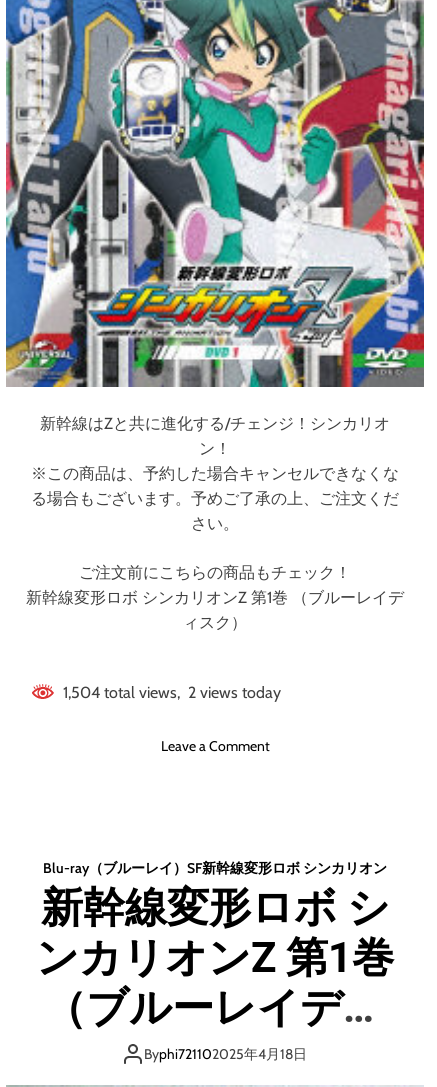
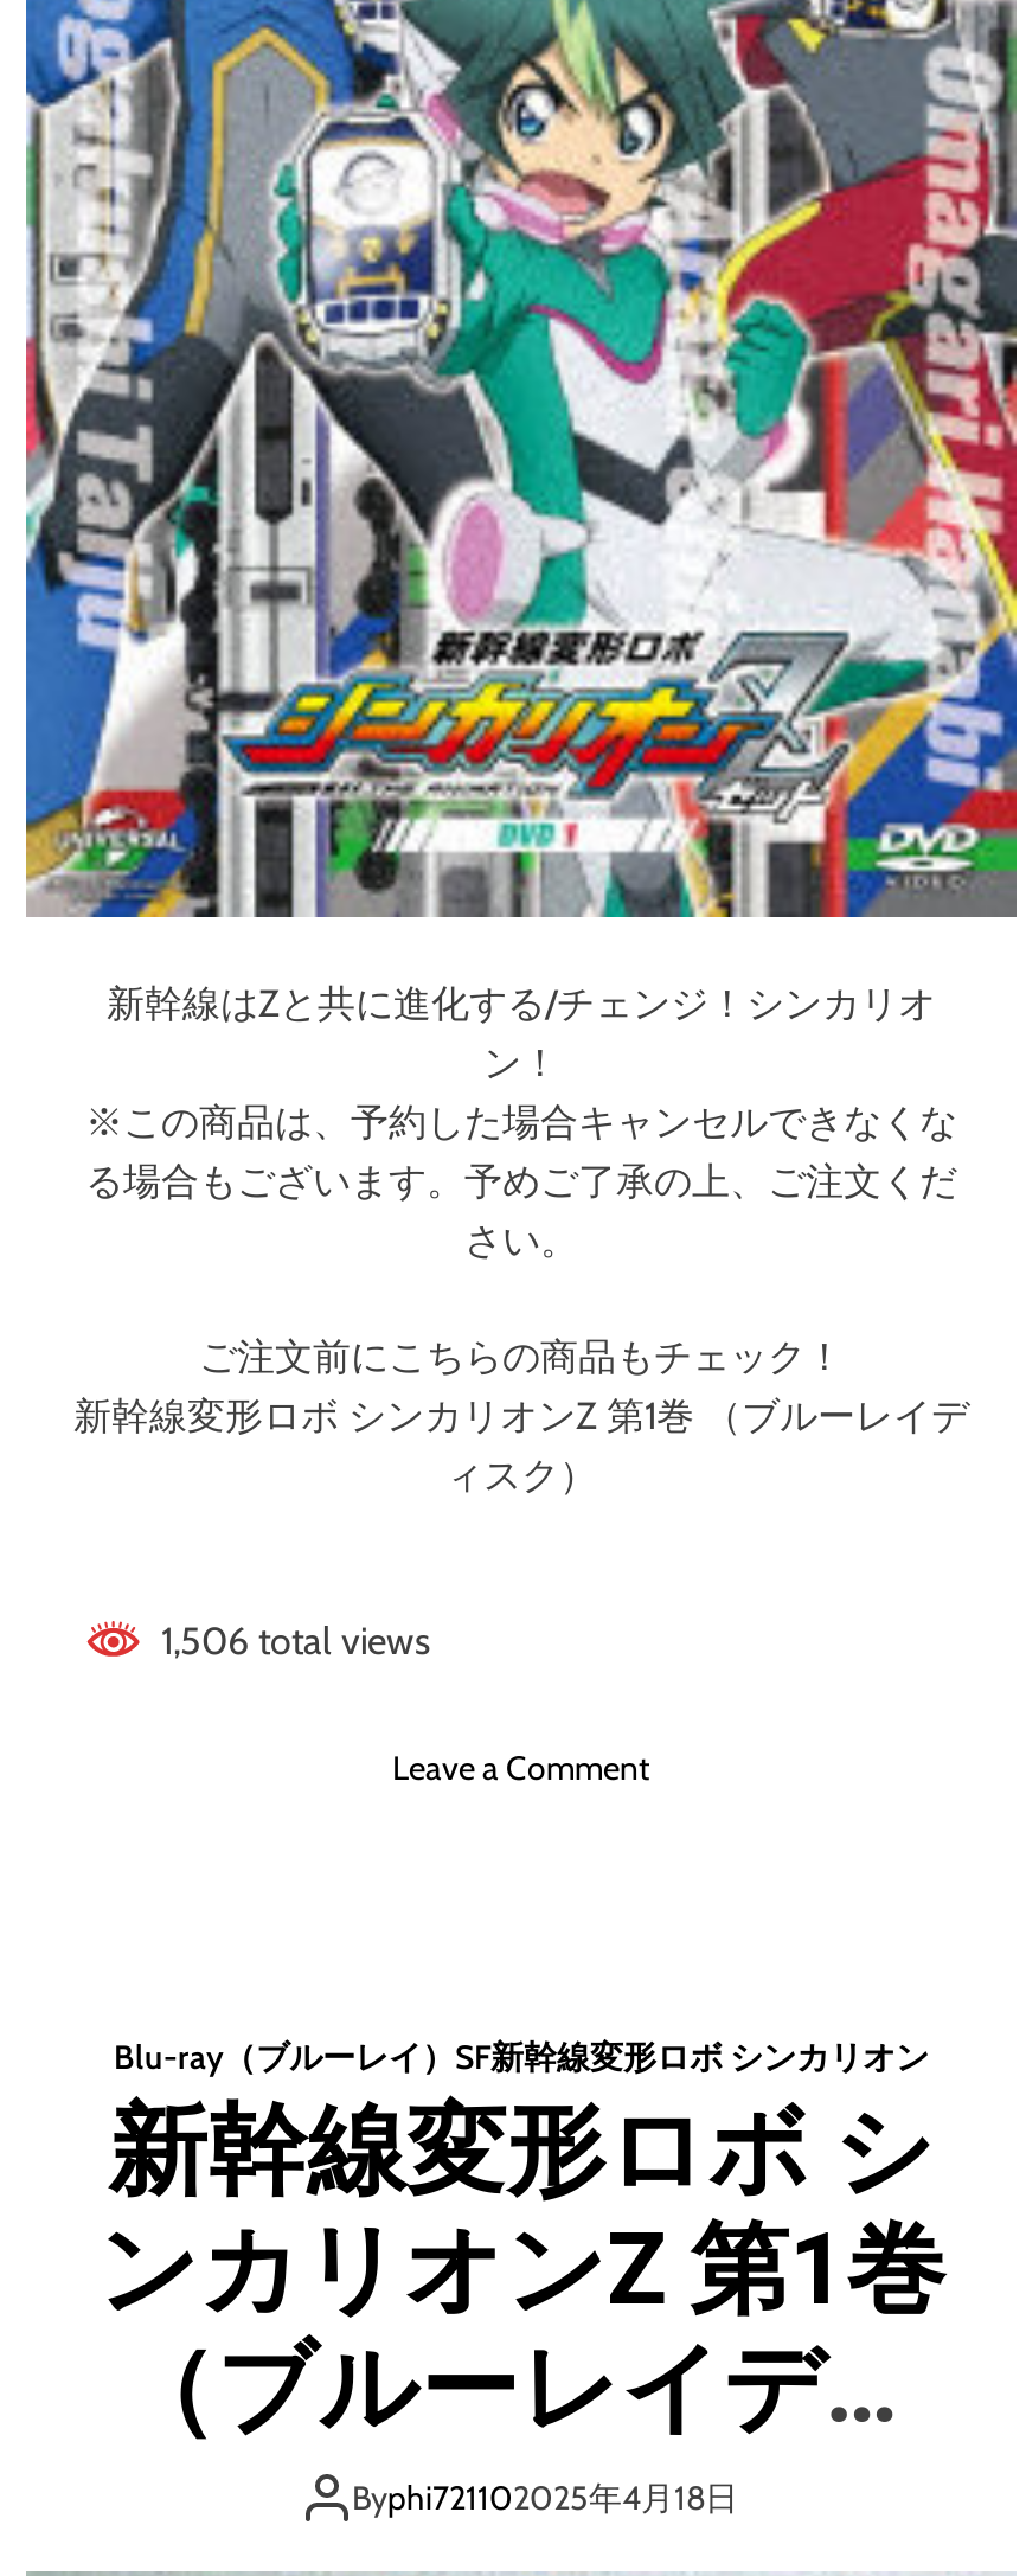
[55,683,281,702] 1,504 total views, 2 views today -> [142,1618,431,1663] 1,506 total views

